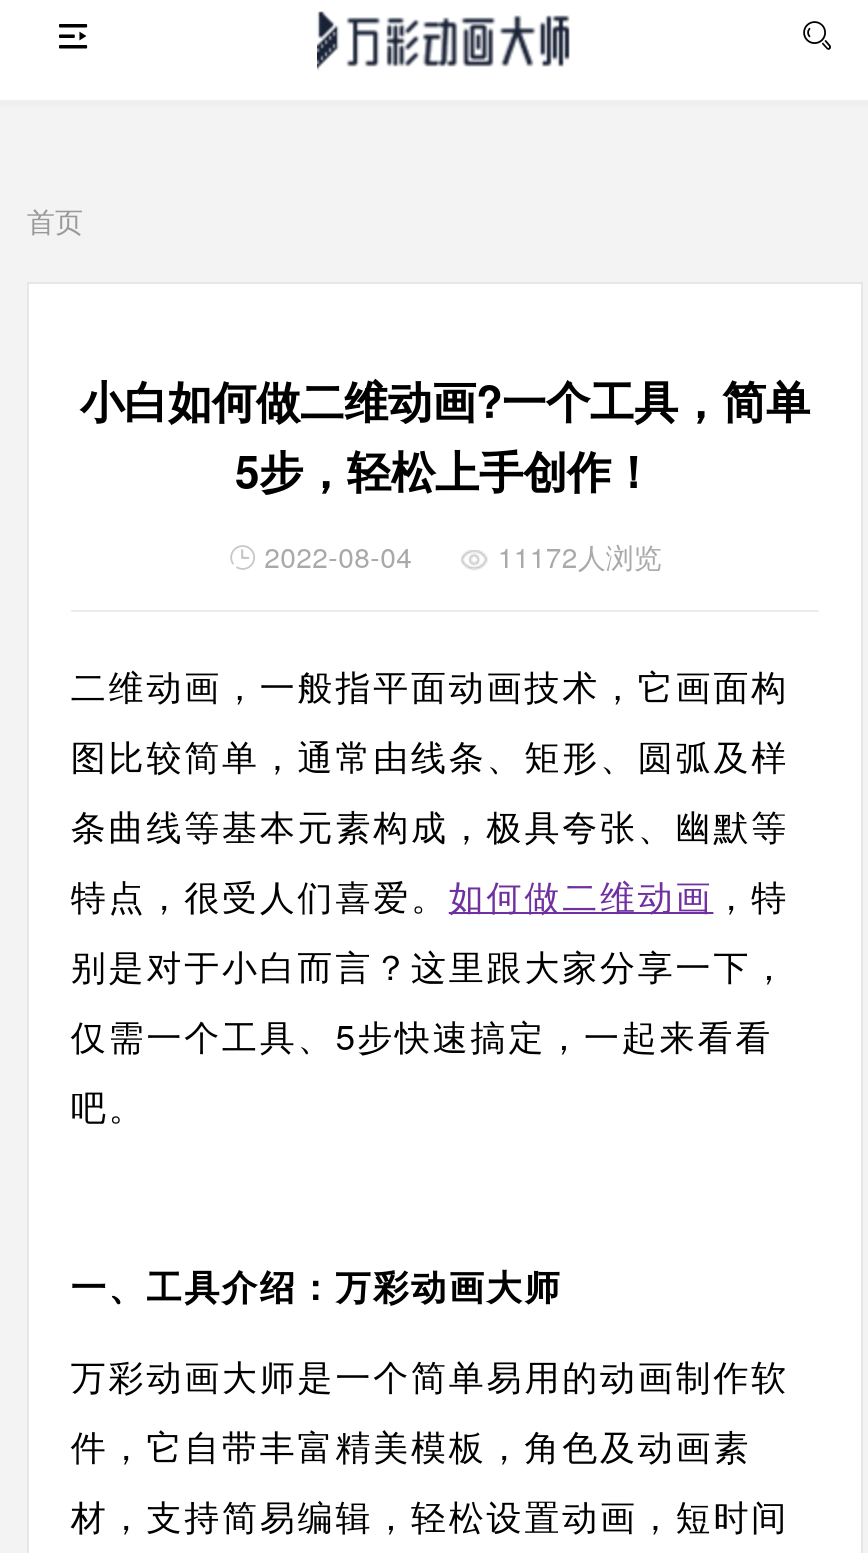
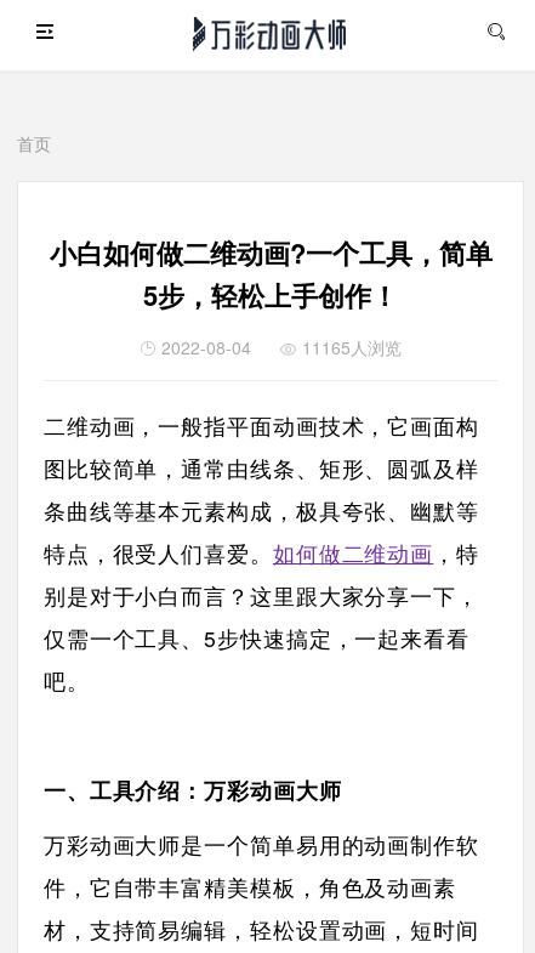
[256,536,662,576] 2022-08-04 11172人浏览 -> [156,335,402,359] 2022-08-04 11165人浏览

